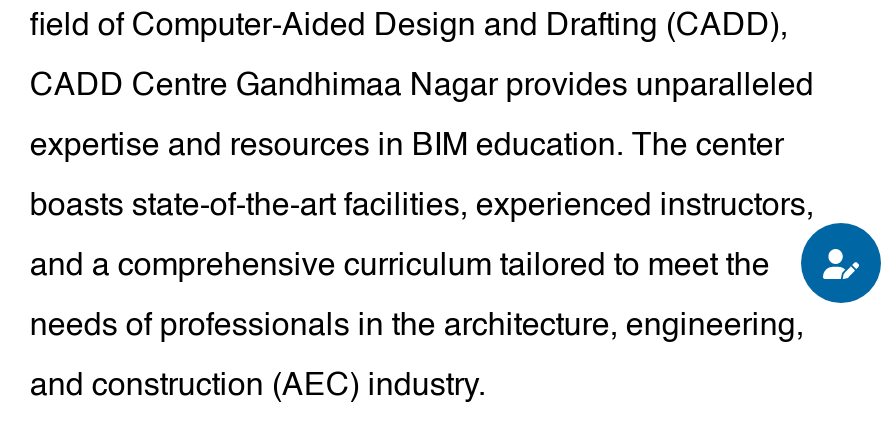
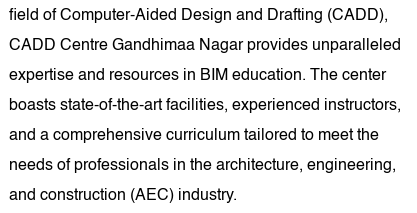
[799,221,875,305] [image] -> none

